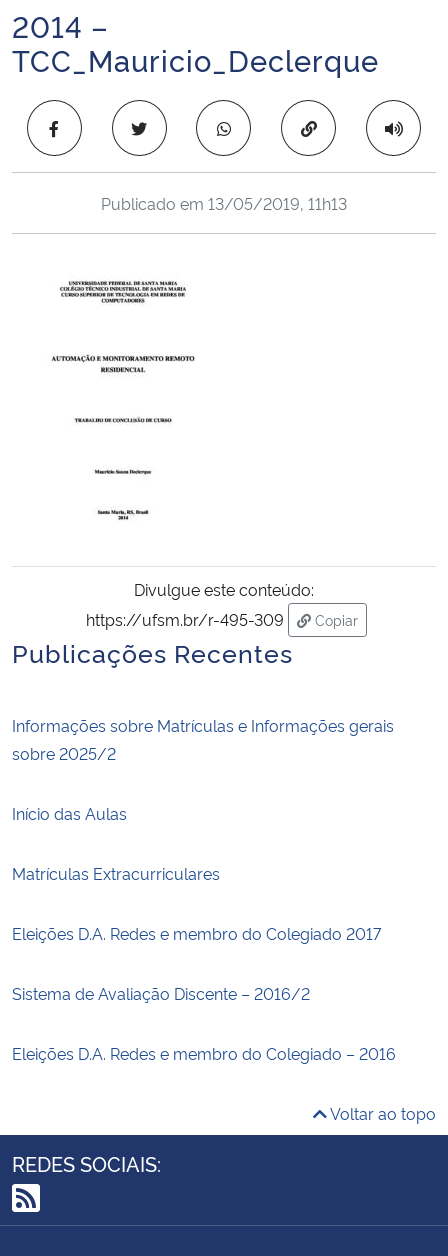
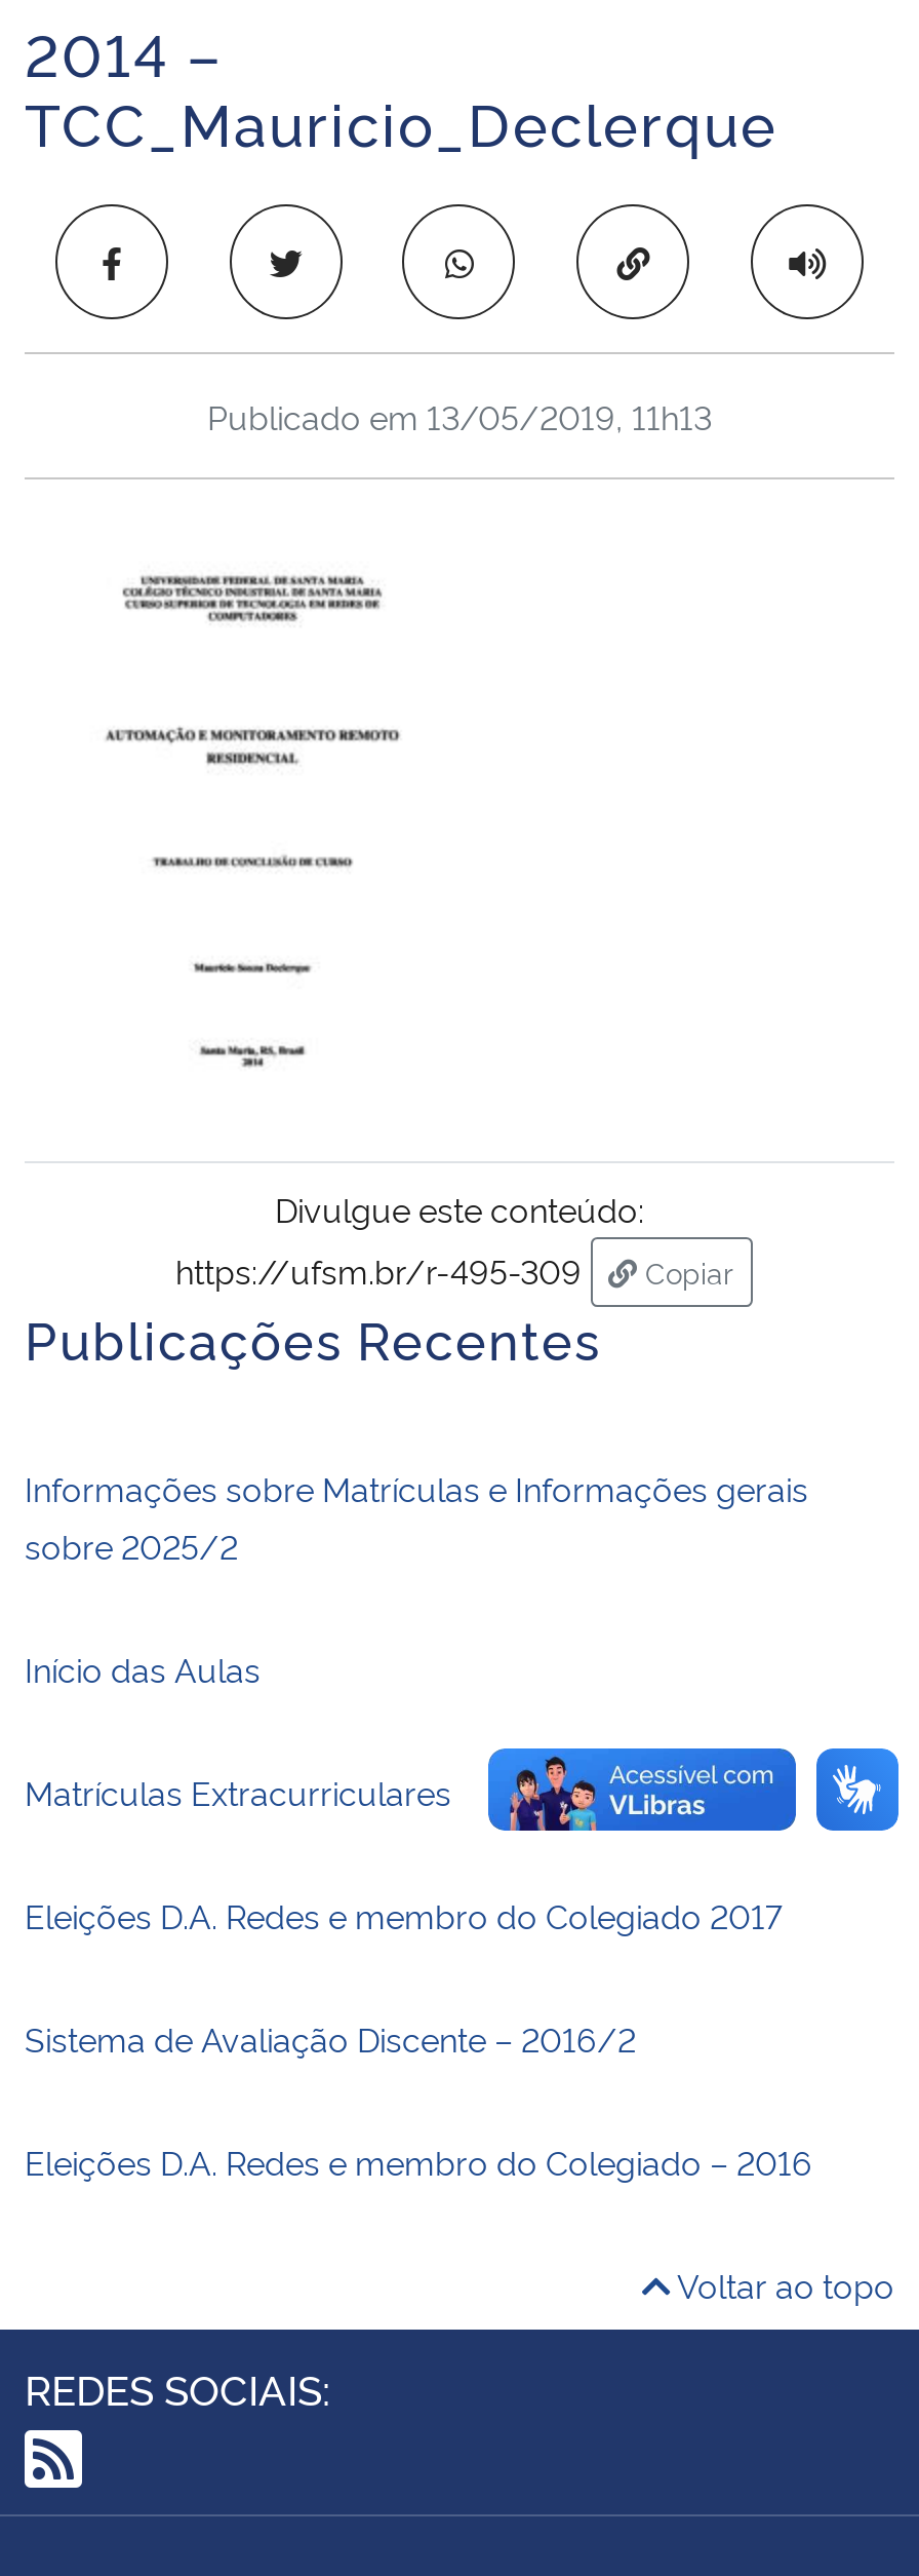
none -> [486,1746,798,1833] [image]
none -> [814,1746,901,1833] [image]

